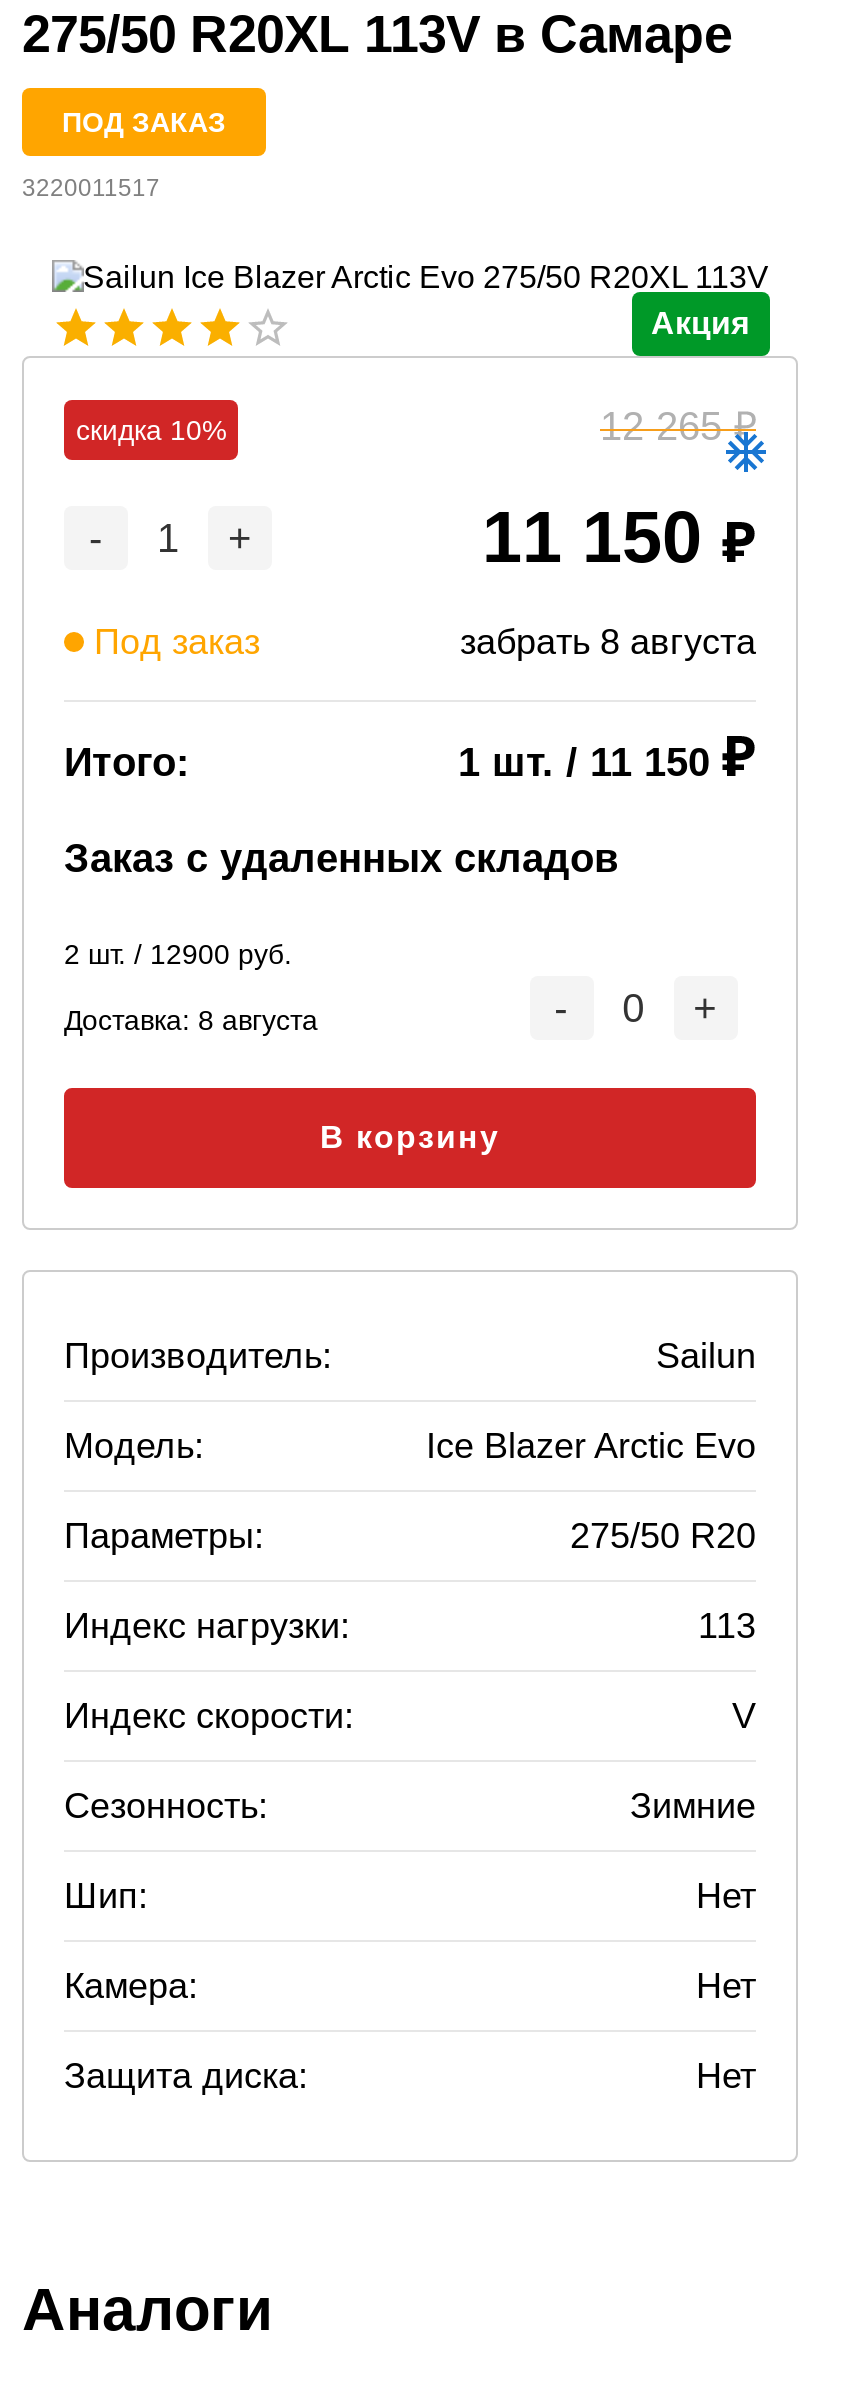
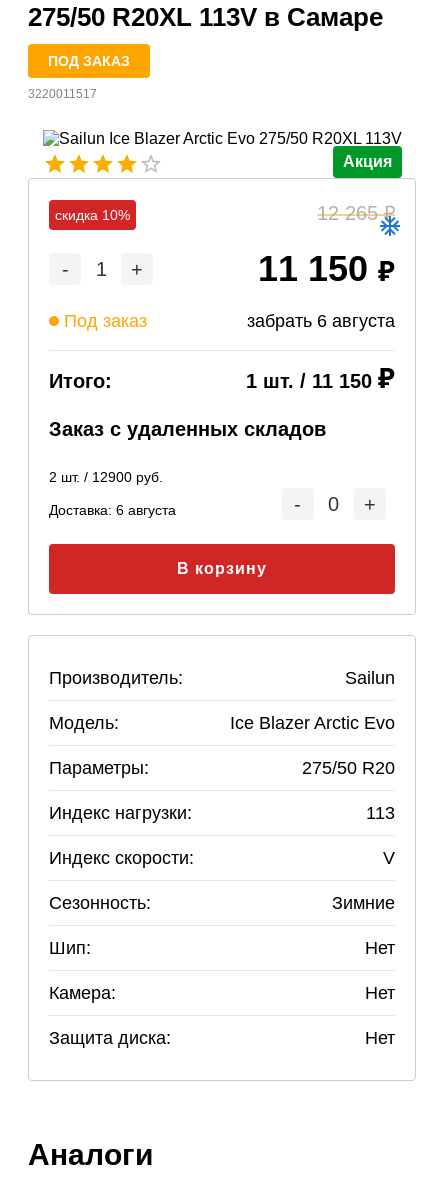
[460,622,756,662] забрать 8 августа -> [247,311,395,331] забрать 6 августа
[64,1004,318,1036] Доставка: 8 августа -> [49,502,176,518] Доставка: 6 августа

